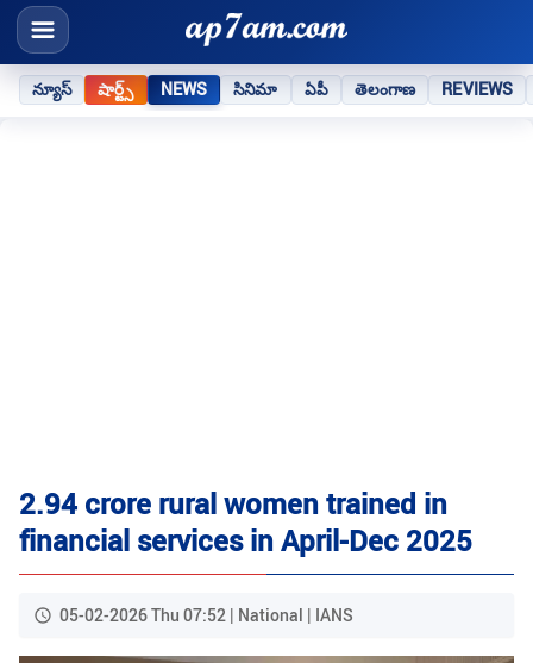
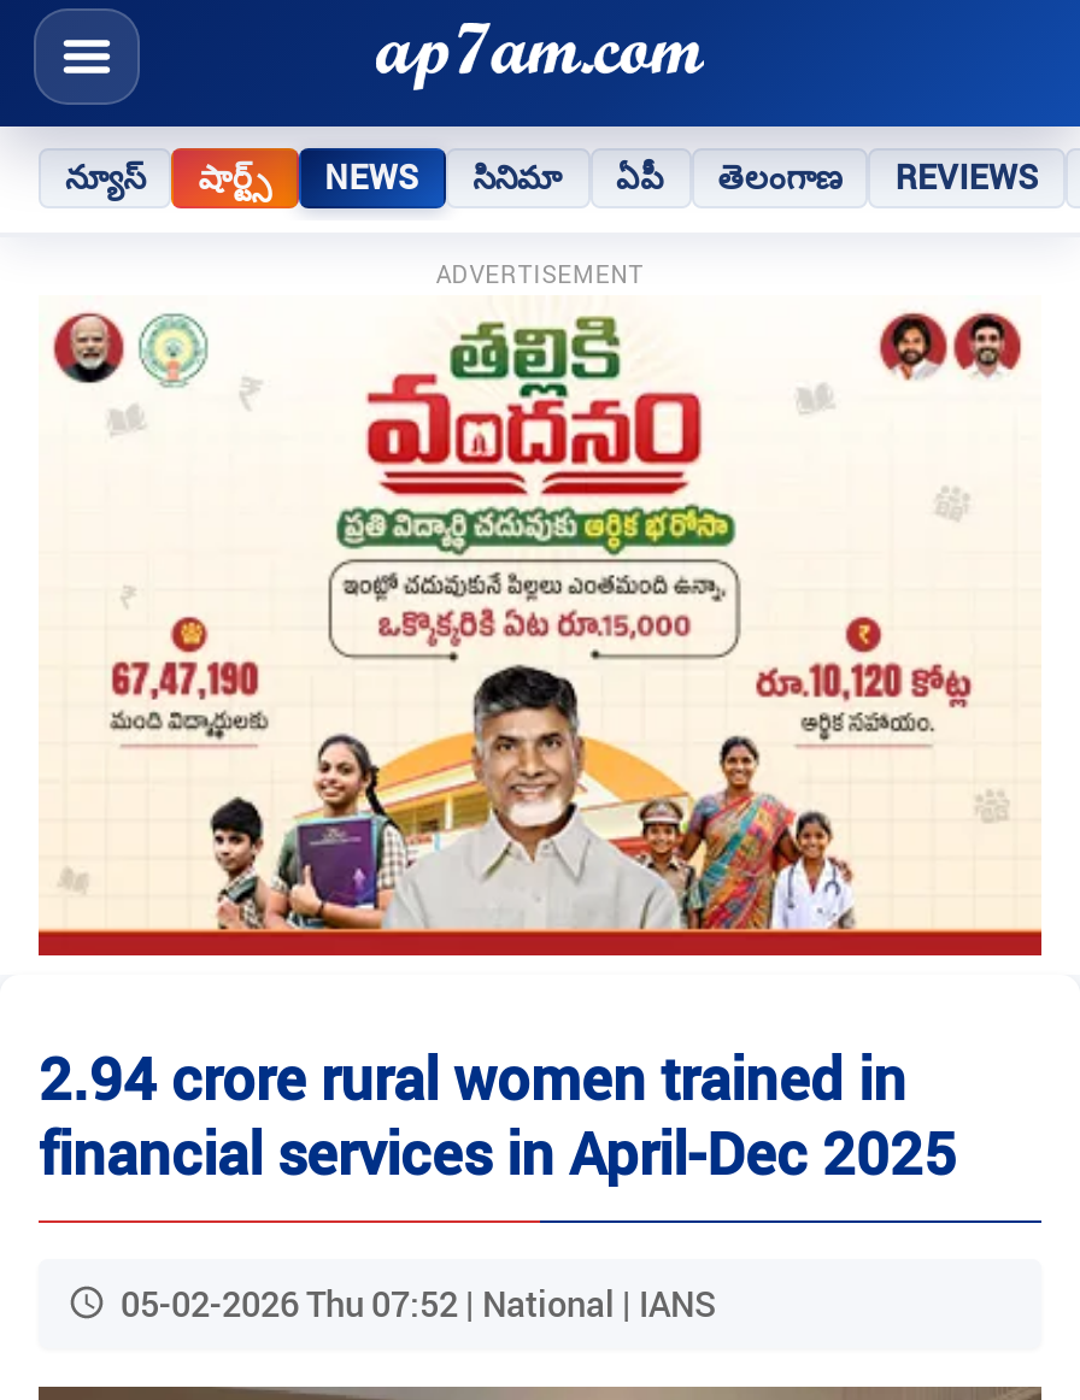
none -> [36,310,1044,958] [image]
none -> [436,257,644,291] ADVERTISEMENT

